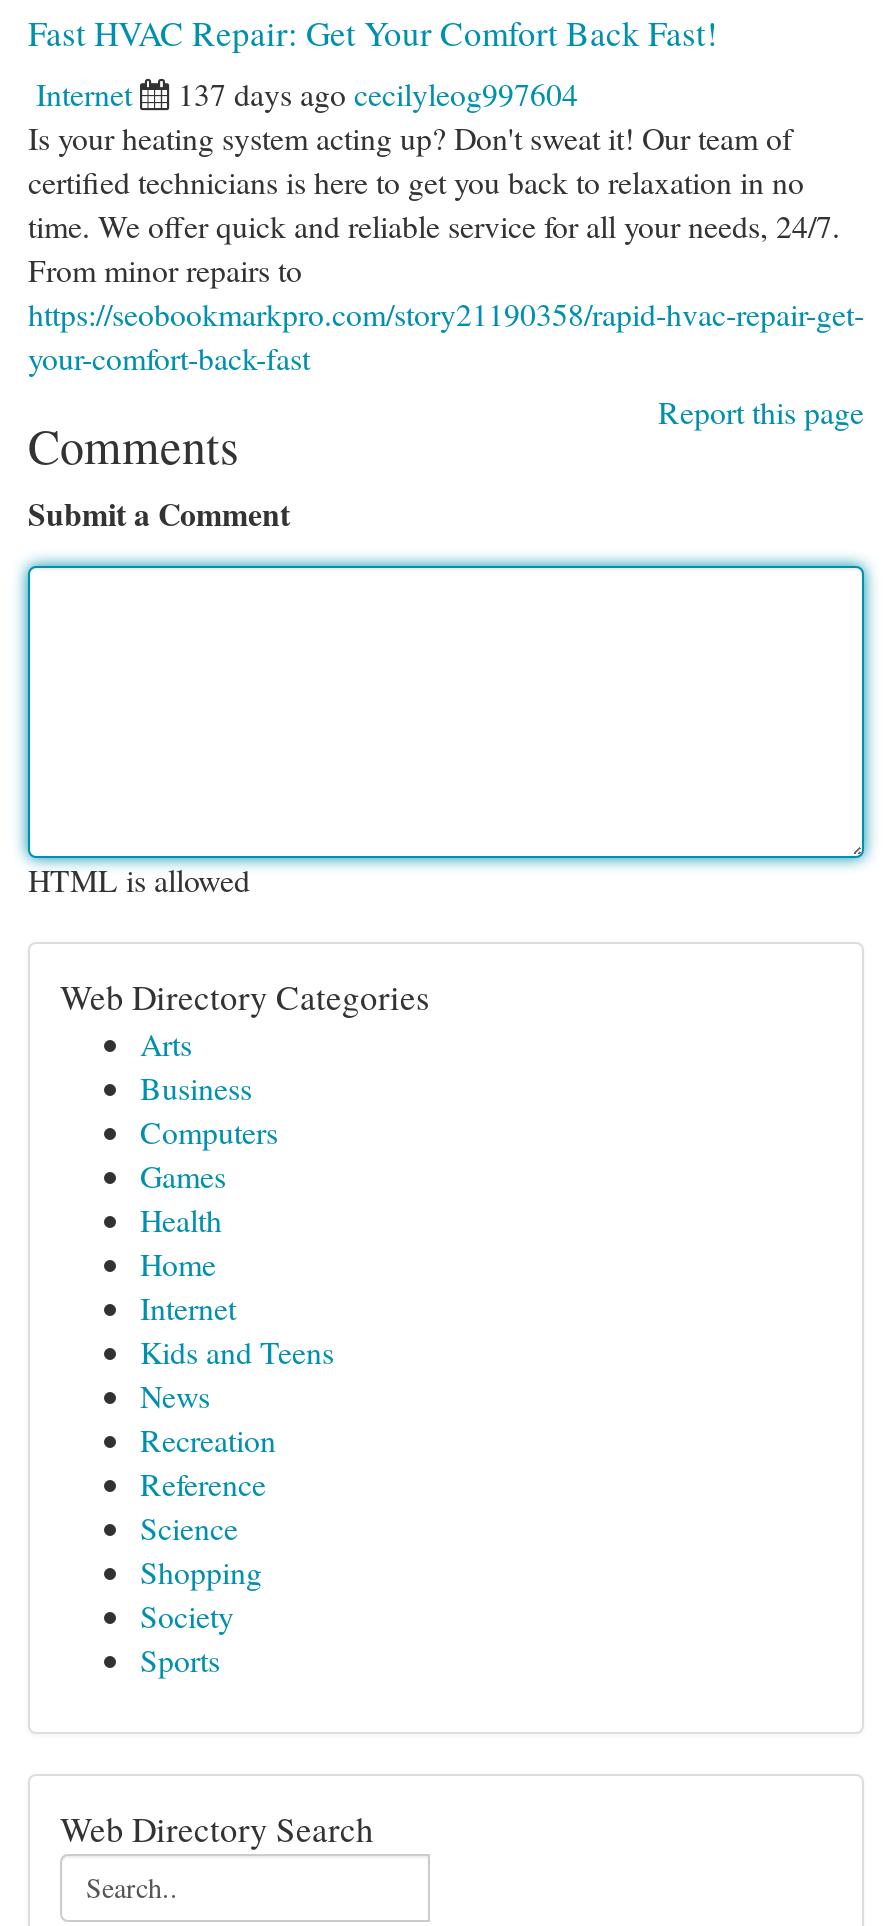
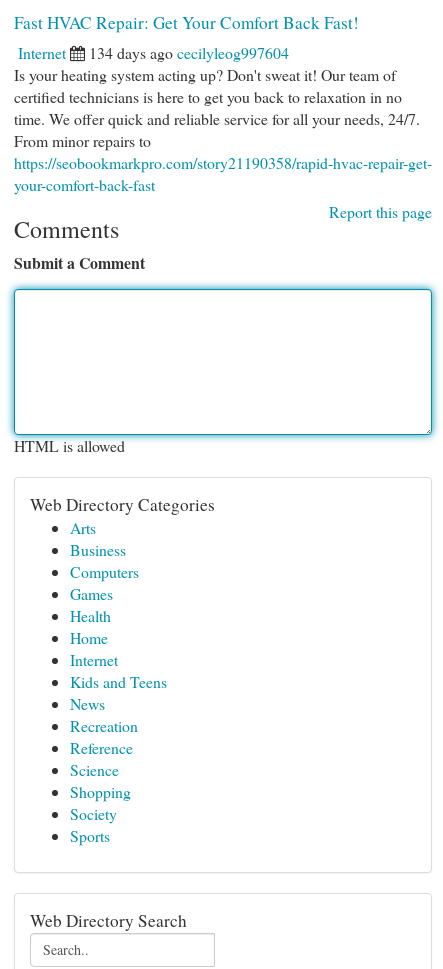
[178,72,578,114] 137 days ago cecilyleog997604 -> [89,42,289,63] 134 days ago cecilyleog997604

